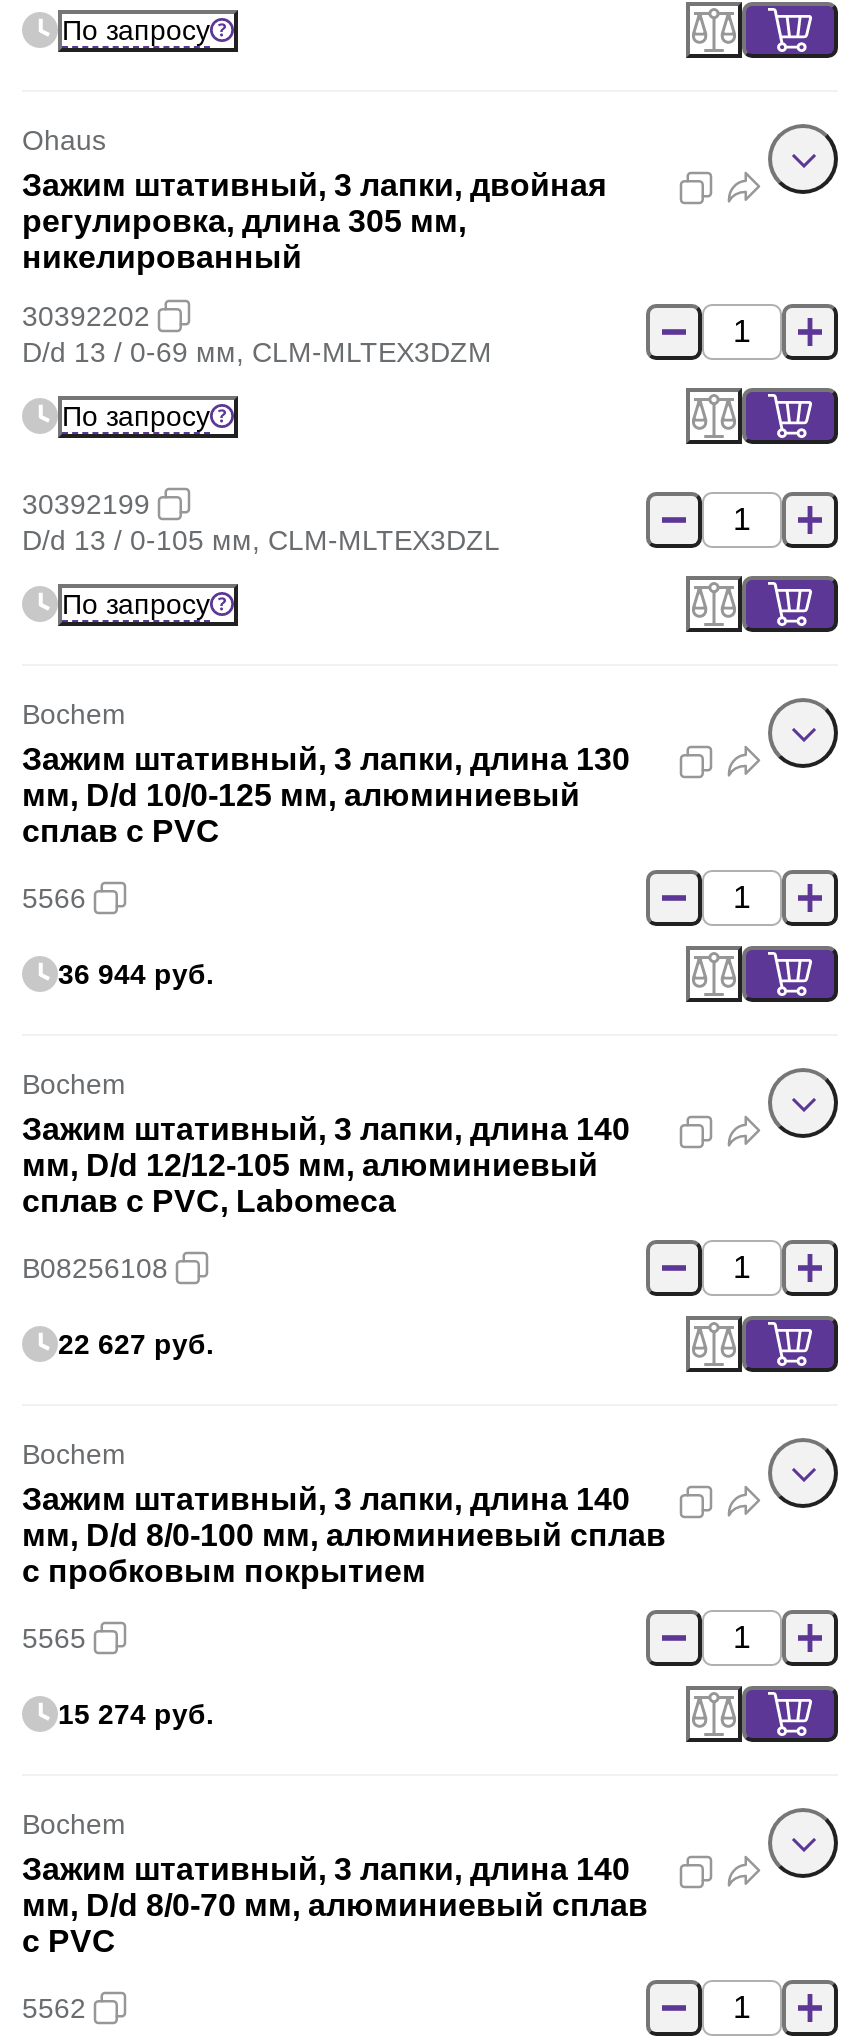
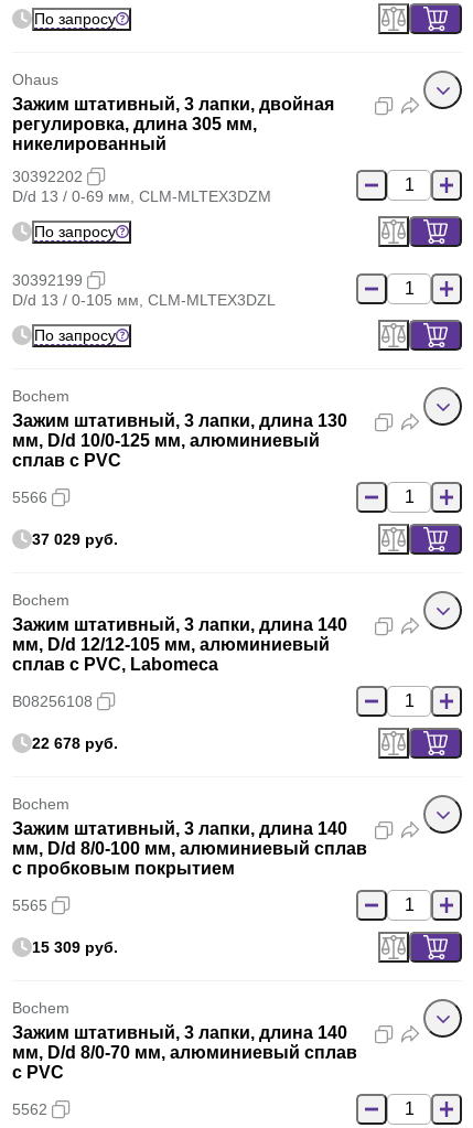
[58,958,214,990] 36 944 руб. -> [32,530,118,548] 37 029 руб.
[58,1328,214,1360] 22 627 руб. -> [32,734,118,752] 22 678 руб.
[58,1698,214,1730] 15 274 руб. -> [32,938,118,956] 15 309 руб.

